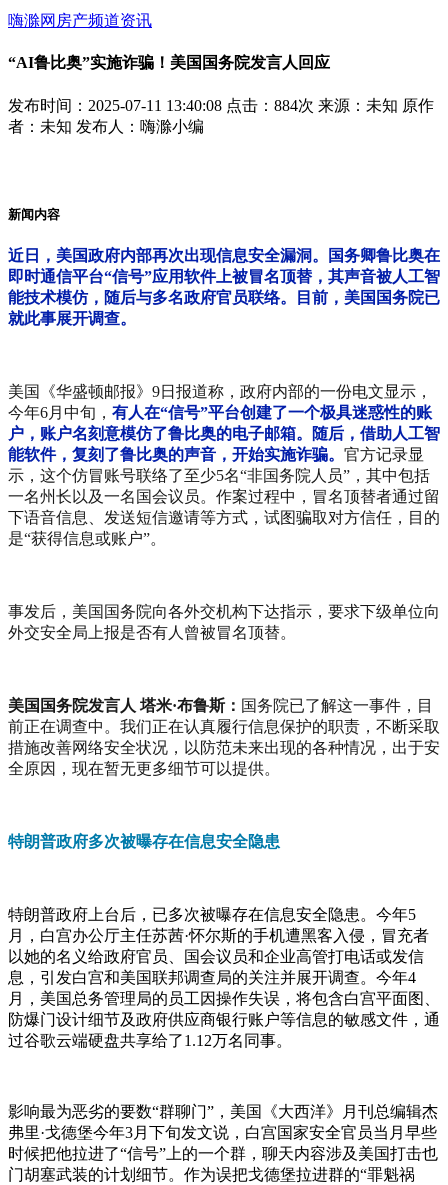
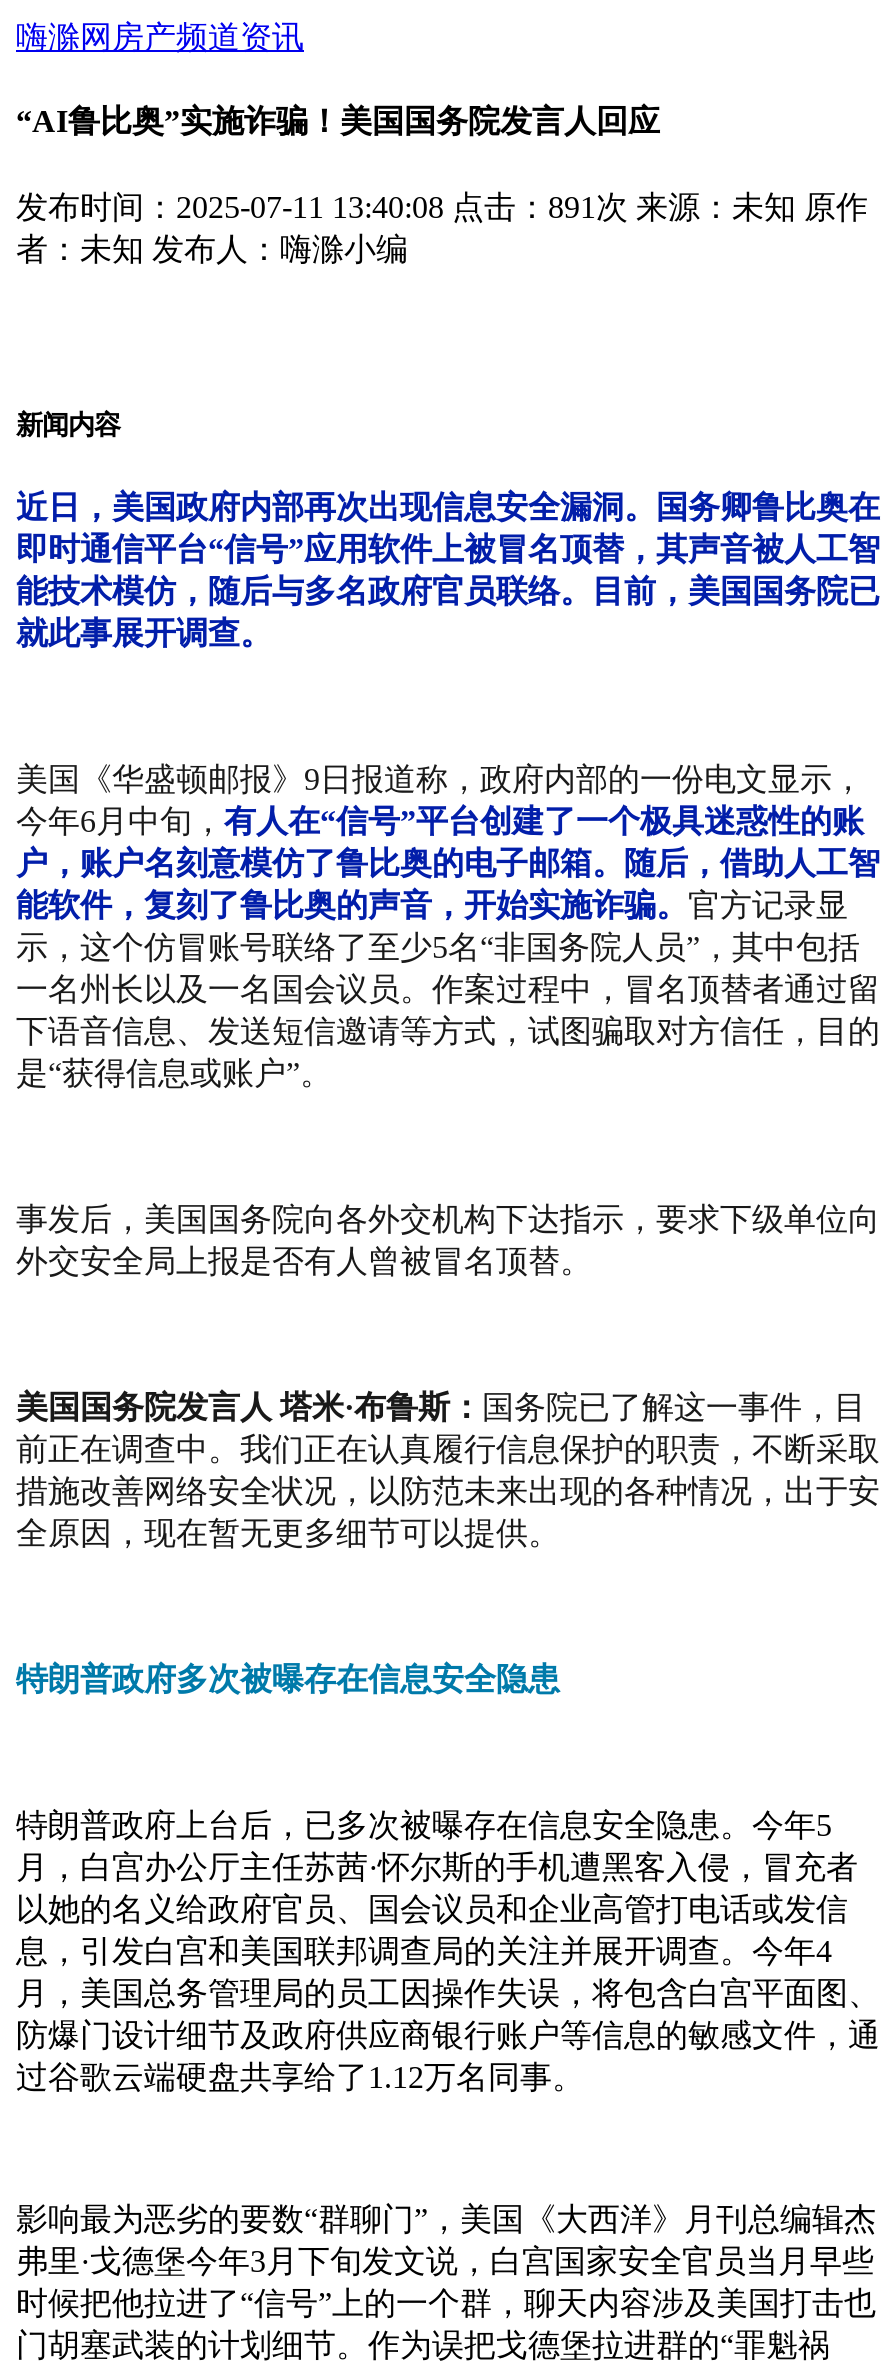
[8,96,434,113] 发布时间：2025-07-11 13:40:08 点击：884次 来源：未知 原作 -> [16,189,868,223] 发布时间：2025-07-11 13:40:08 点击：891次 来源：未知 原作

